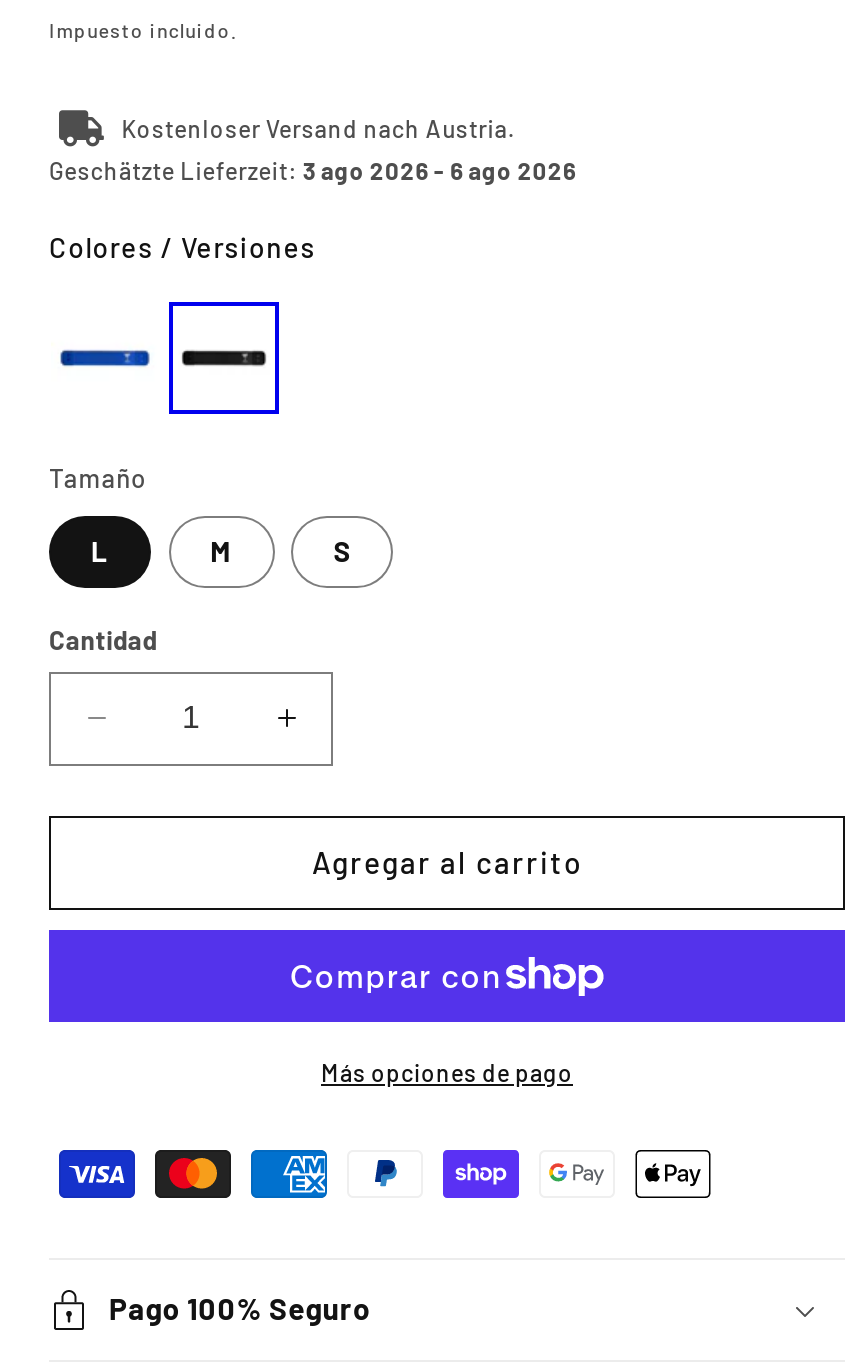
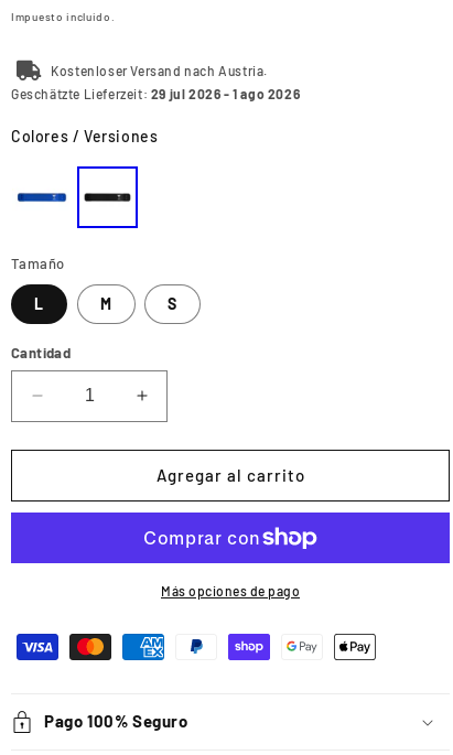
[49,156,576,184] Geschätzte Lieferzeit: 3 ago 2026 - 6 ago 2026 -> [11,86,300,101] Geschätzte Lieferzeit: 29 jul 2026 - 1 ago 2026

